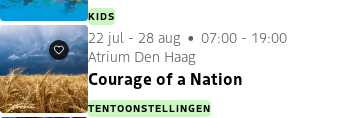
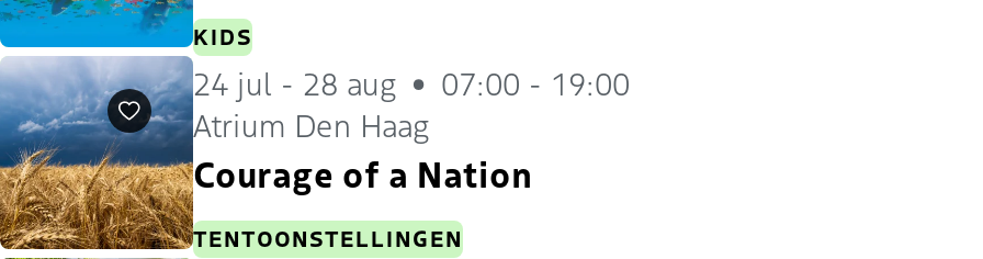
[88,27,287,47] 22 jul - 28 aug 07:00 - 19:00 -> [193,60,630,104] 24 jul - 28 aug 07:00 - 19:00

